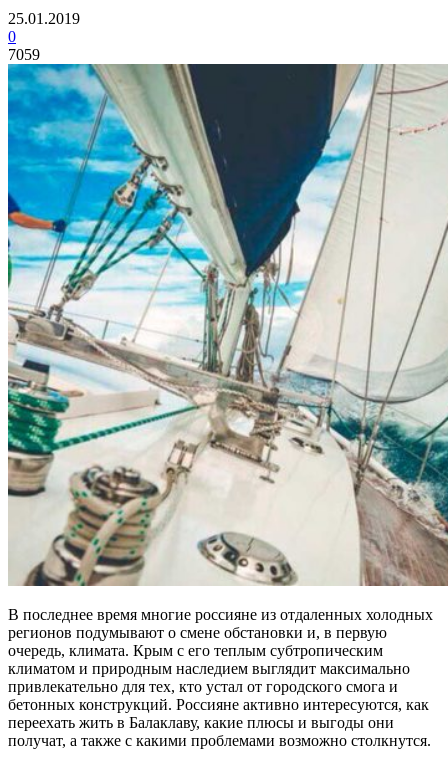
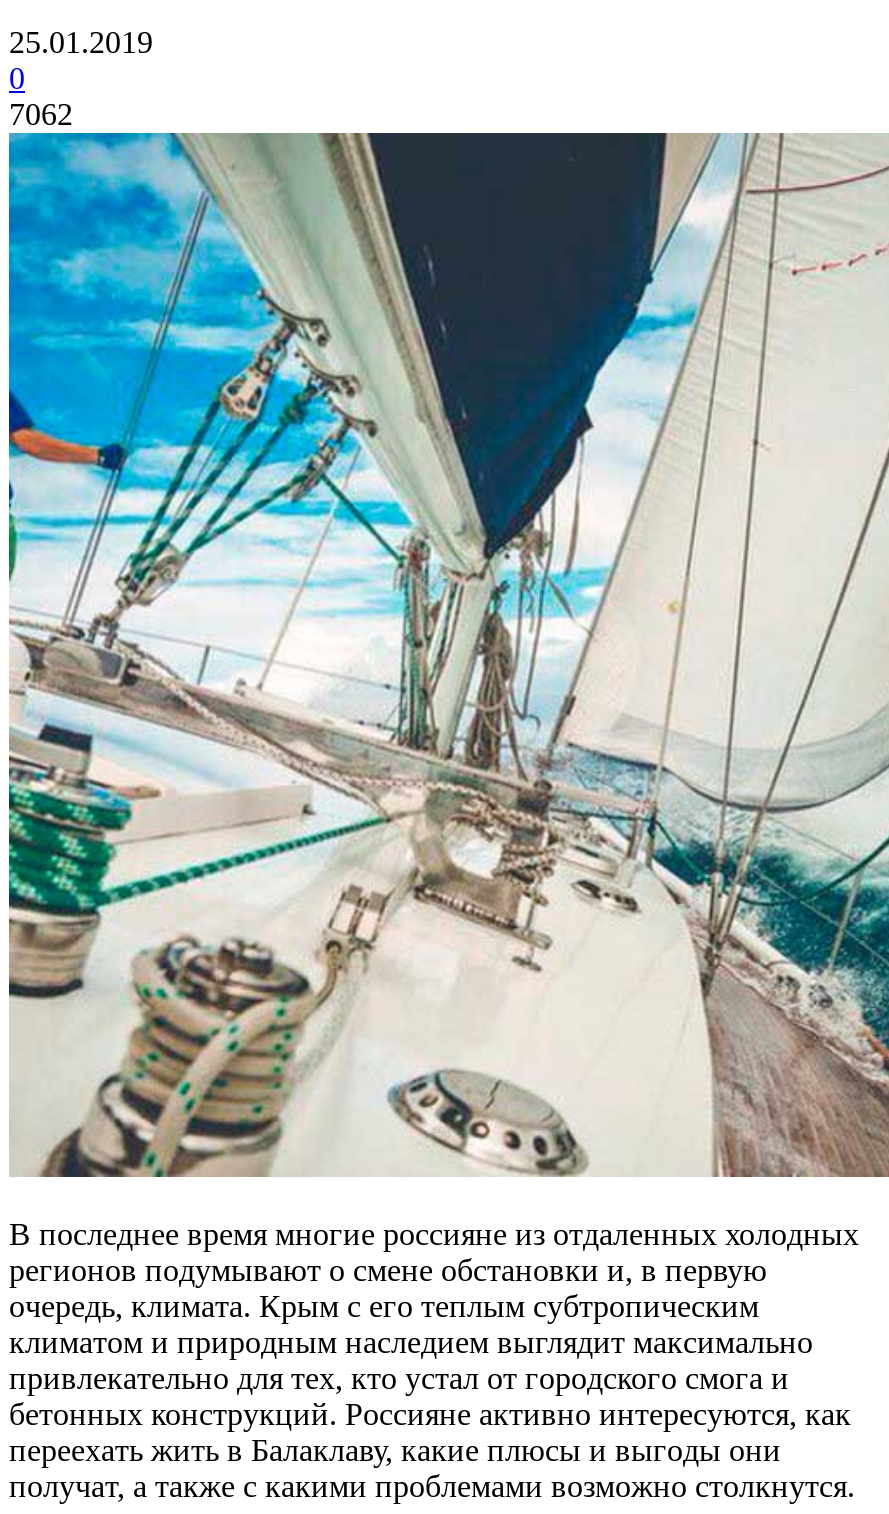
[8,46,40,63] 7059 -> [9,97,73,131] 7062

